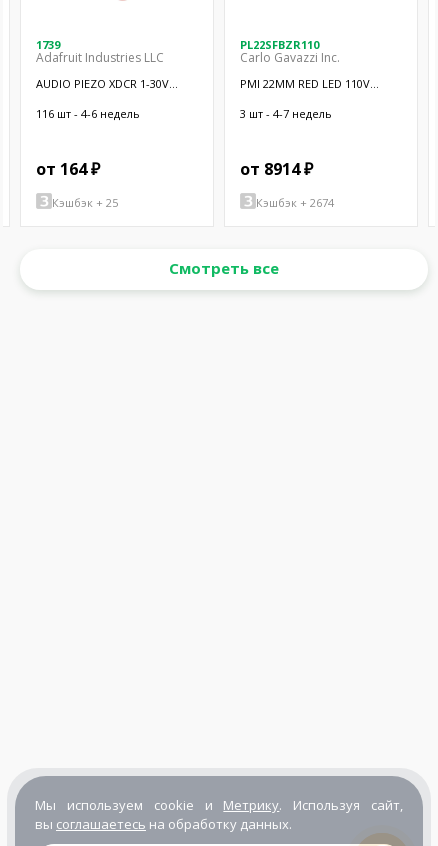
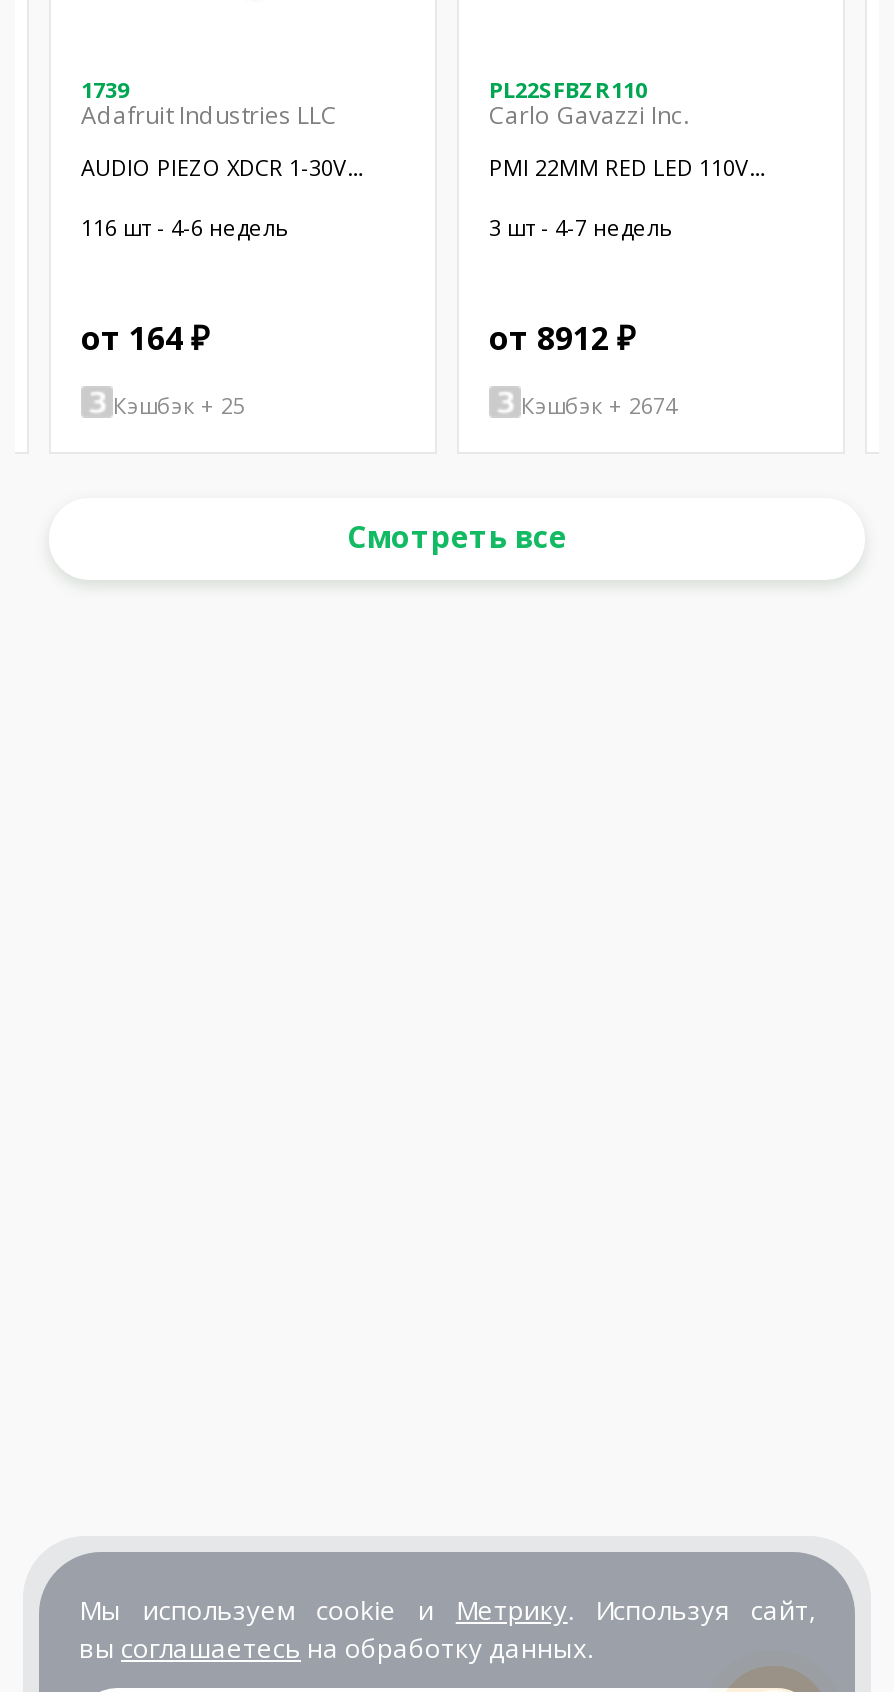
[240,158,313,180] от 8914 ₽ -> [489,316,635,360] от 8912 ₽

